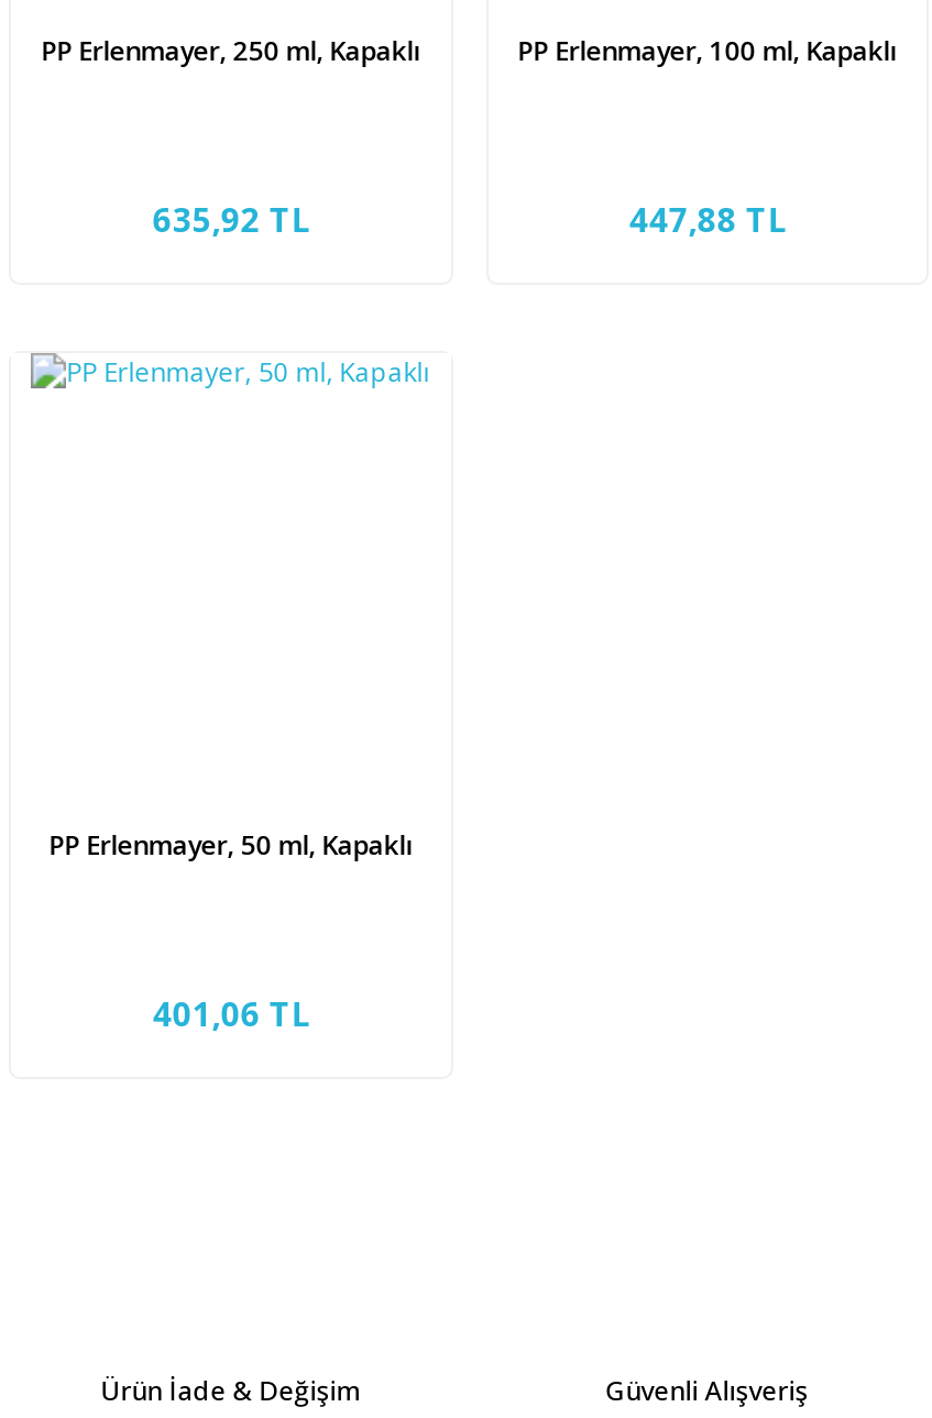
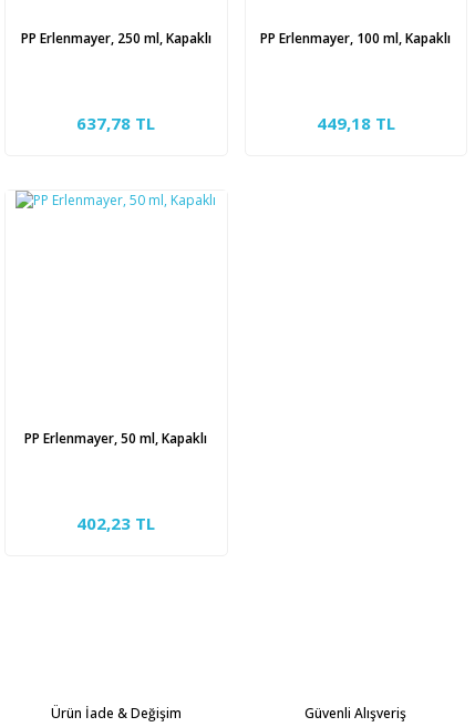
[152,197,309,241] 635,92 TL -> [77,112,155,134] 637,78 TL
[629,197,785,241] 447,88 TL -> [316,112,395,134] 449,18 TL
[152,992,309,1036] 401,06 TL -> [77,512,155,534] 402,23 TL

